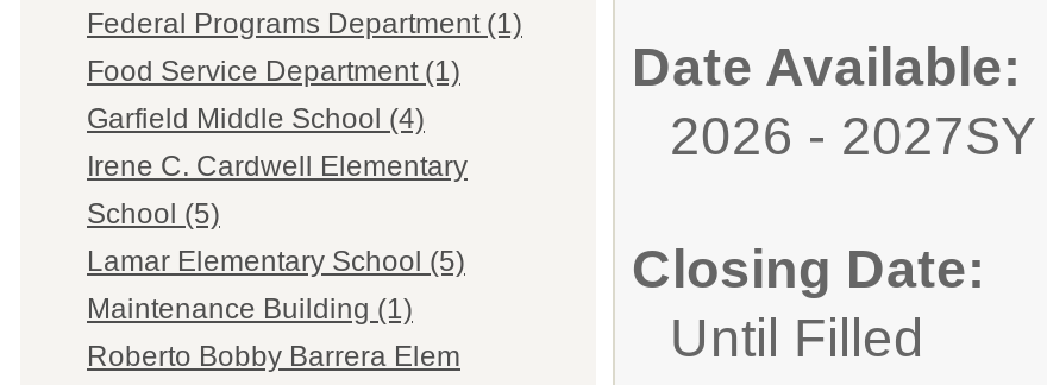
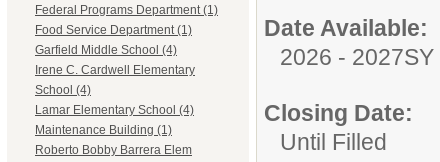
[87,198,220,231] School (5) -> [35,83,91,97] School (4)
[87,245,465,279] Lamar Elementary School (5) -> [35,103,194,117] Lamar Elementary School (4)

